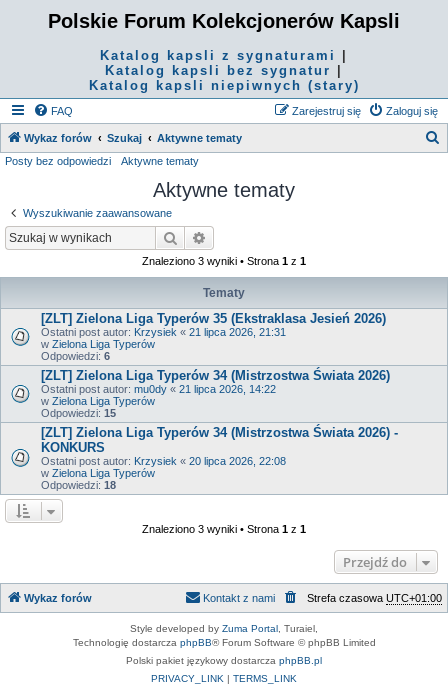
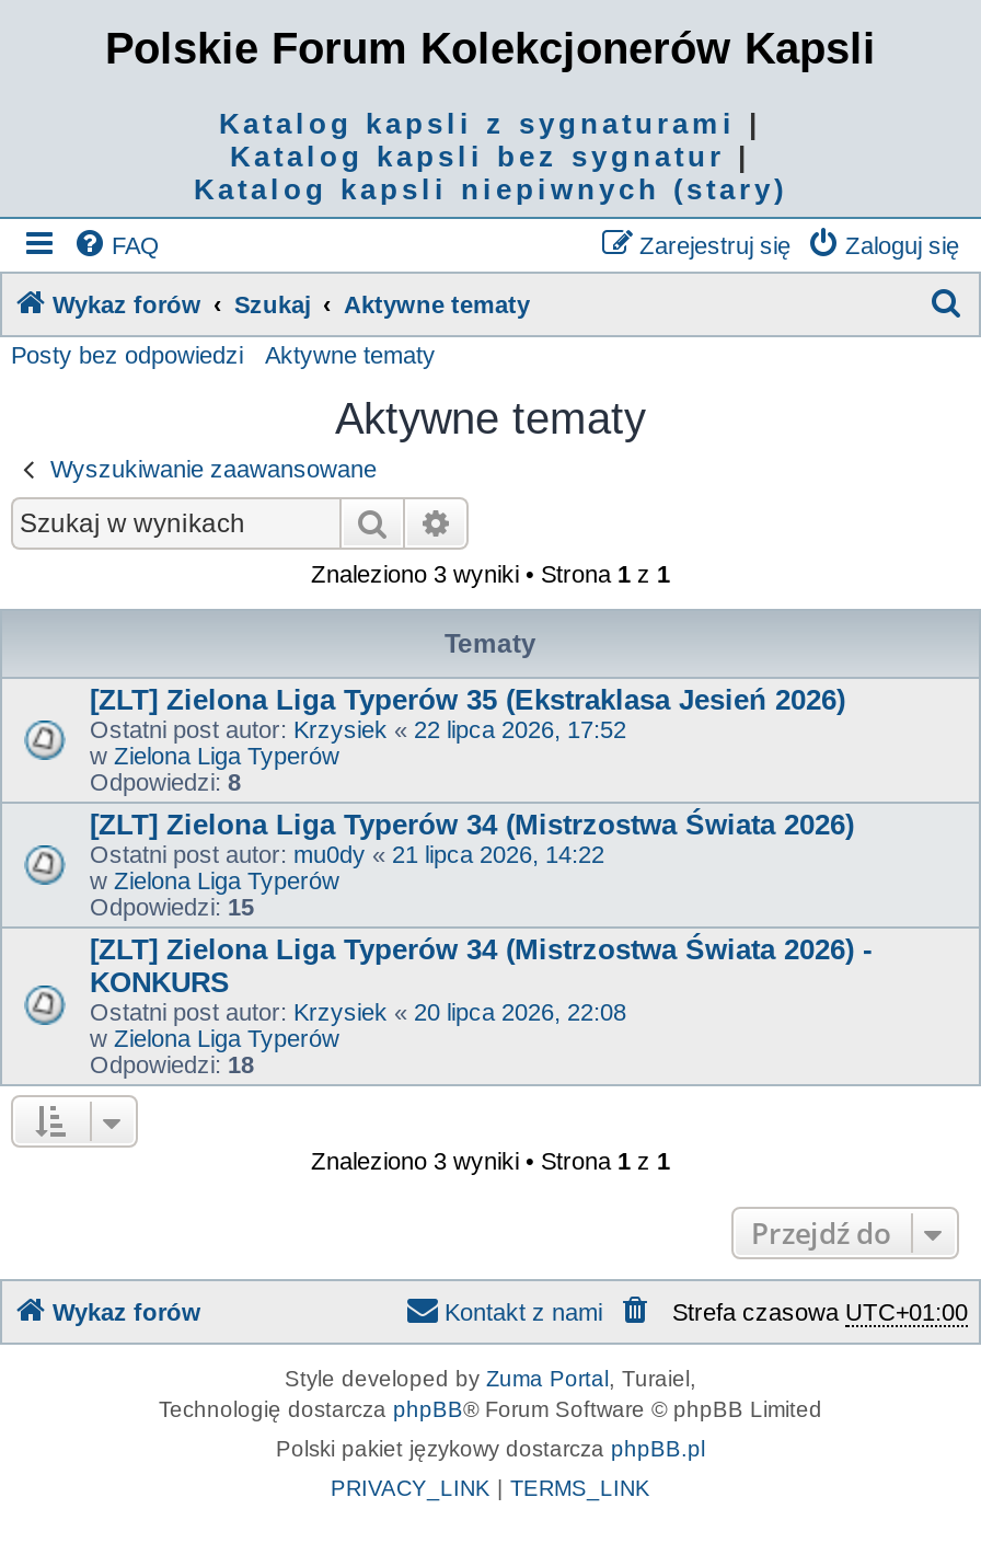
[41,325,286,337] Ostatni post autor: Krzysiek «21 lipca 2026, 21:31 -> [90,715,626,741] Ostatni post autor: Krzysiek «22 lipca 2026, 17:52
[41,349,110,361] Odpowiedzi:6 -> [90,768,241,794] Odpowiedzi:8

